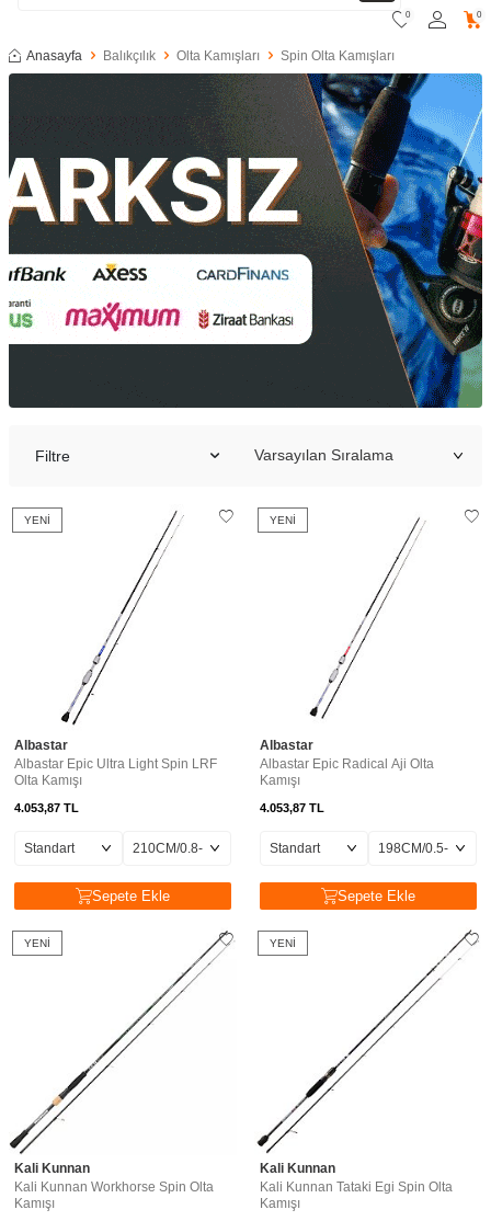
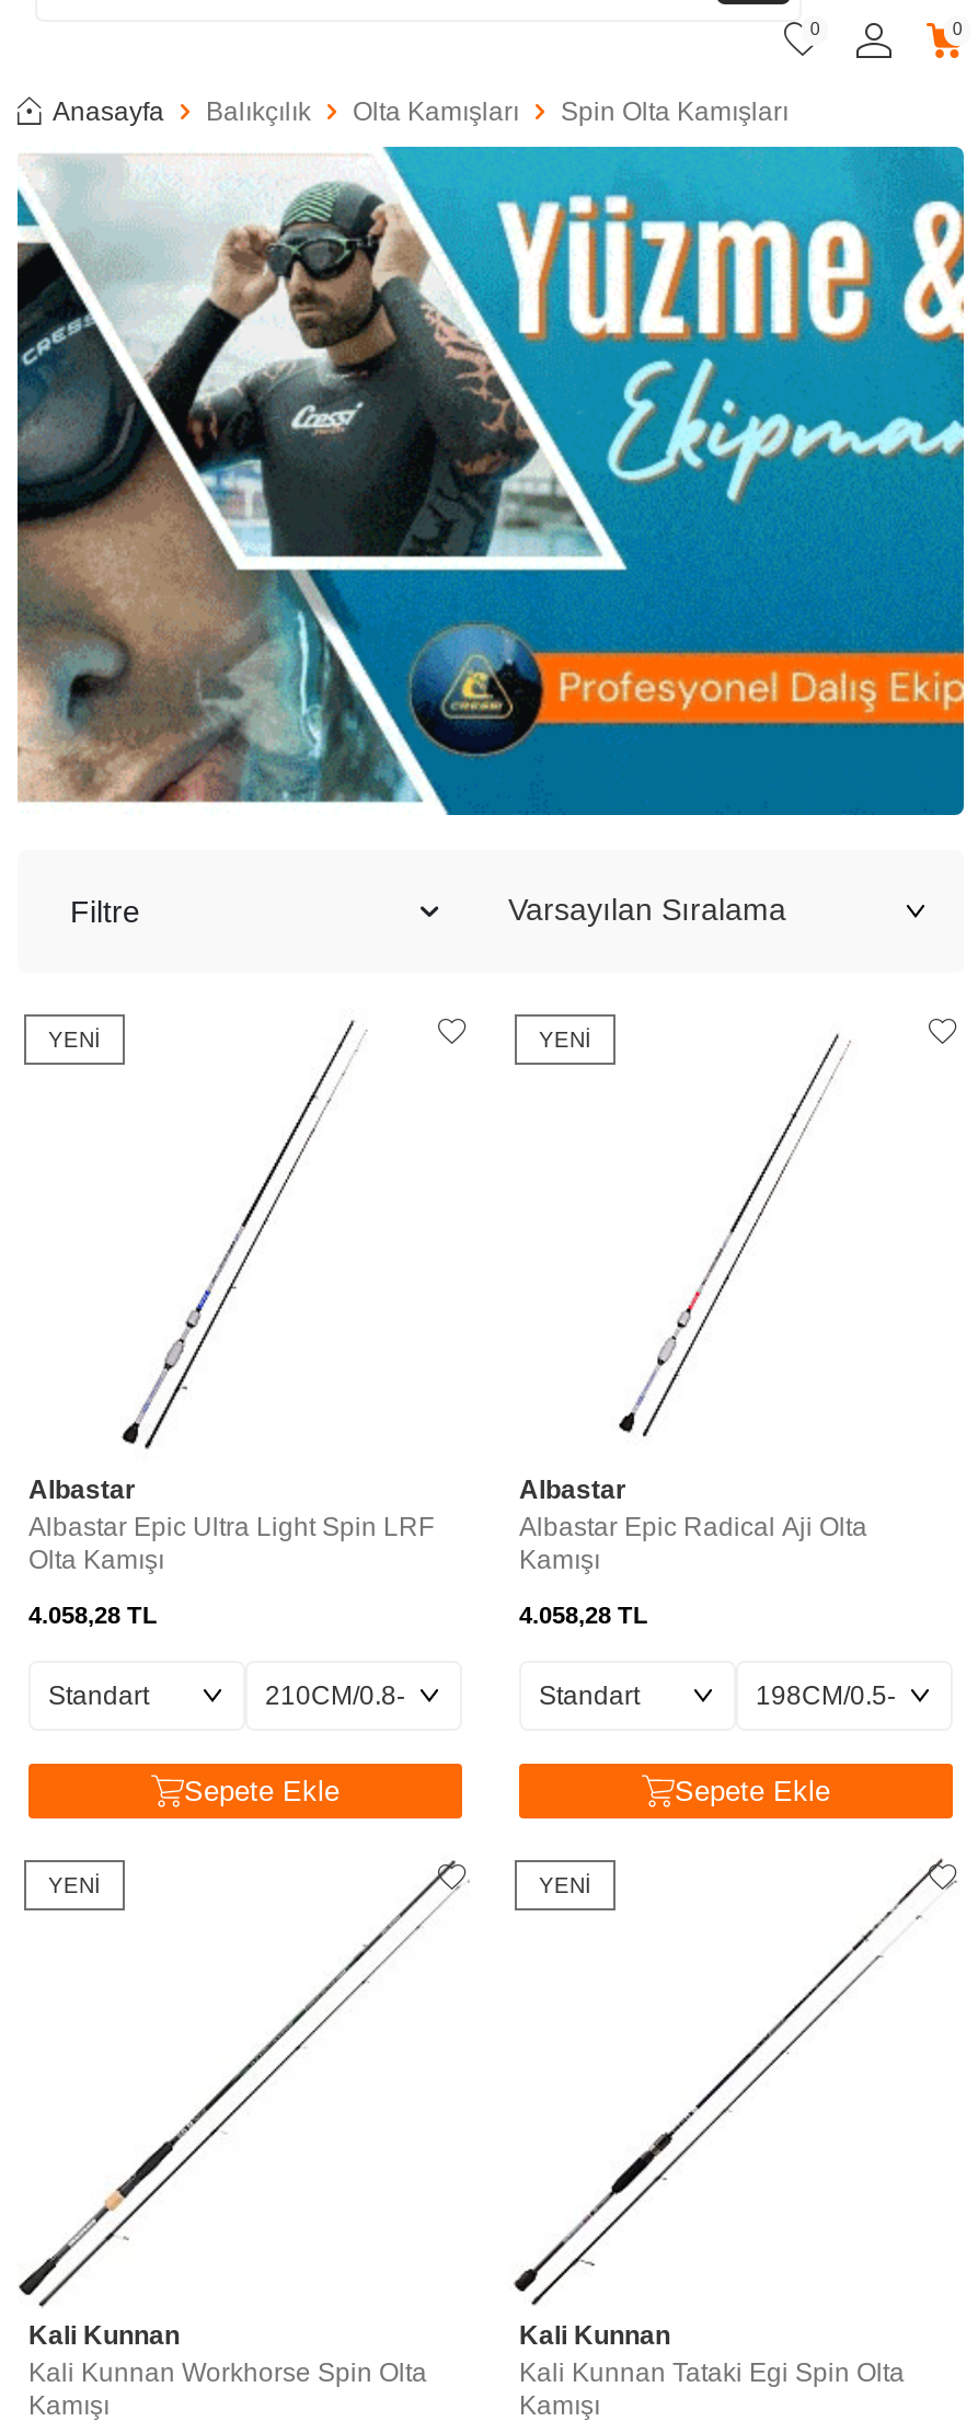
[8,72,483,409] [image] -> [15,145,966,817] [image]
[14,801,79,814] 4.053,87 TL -> [28,1601,158,1627] 4.058,28 TL
[260,801,324,814] 4.053,87 TL -> [519,1601,648,1627] 4.058,28 TL

